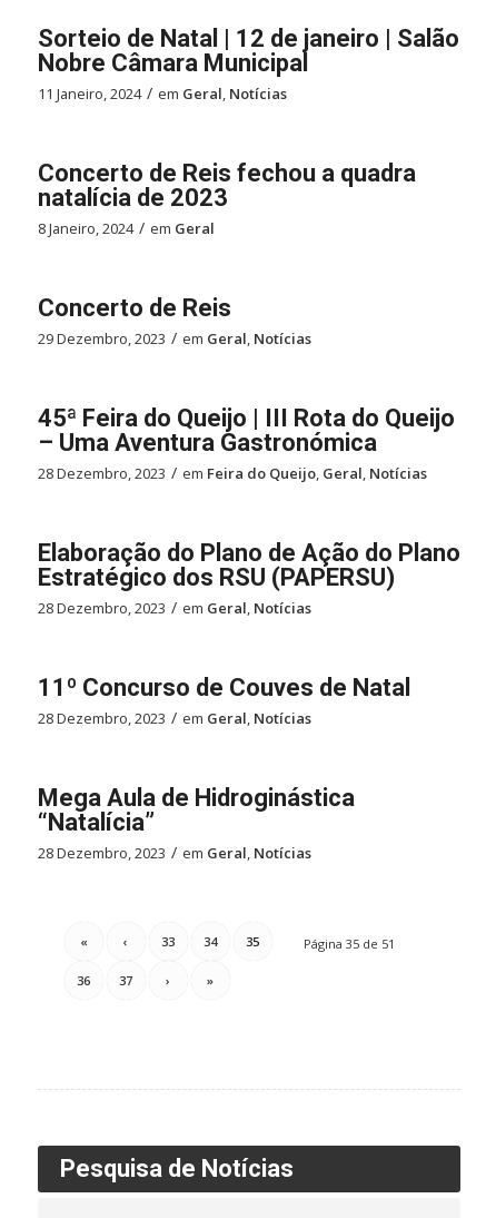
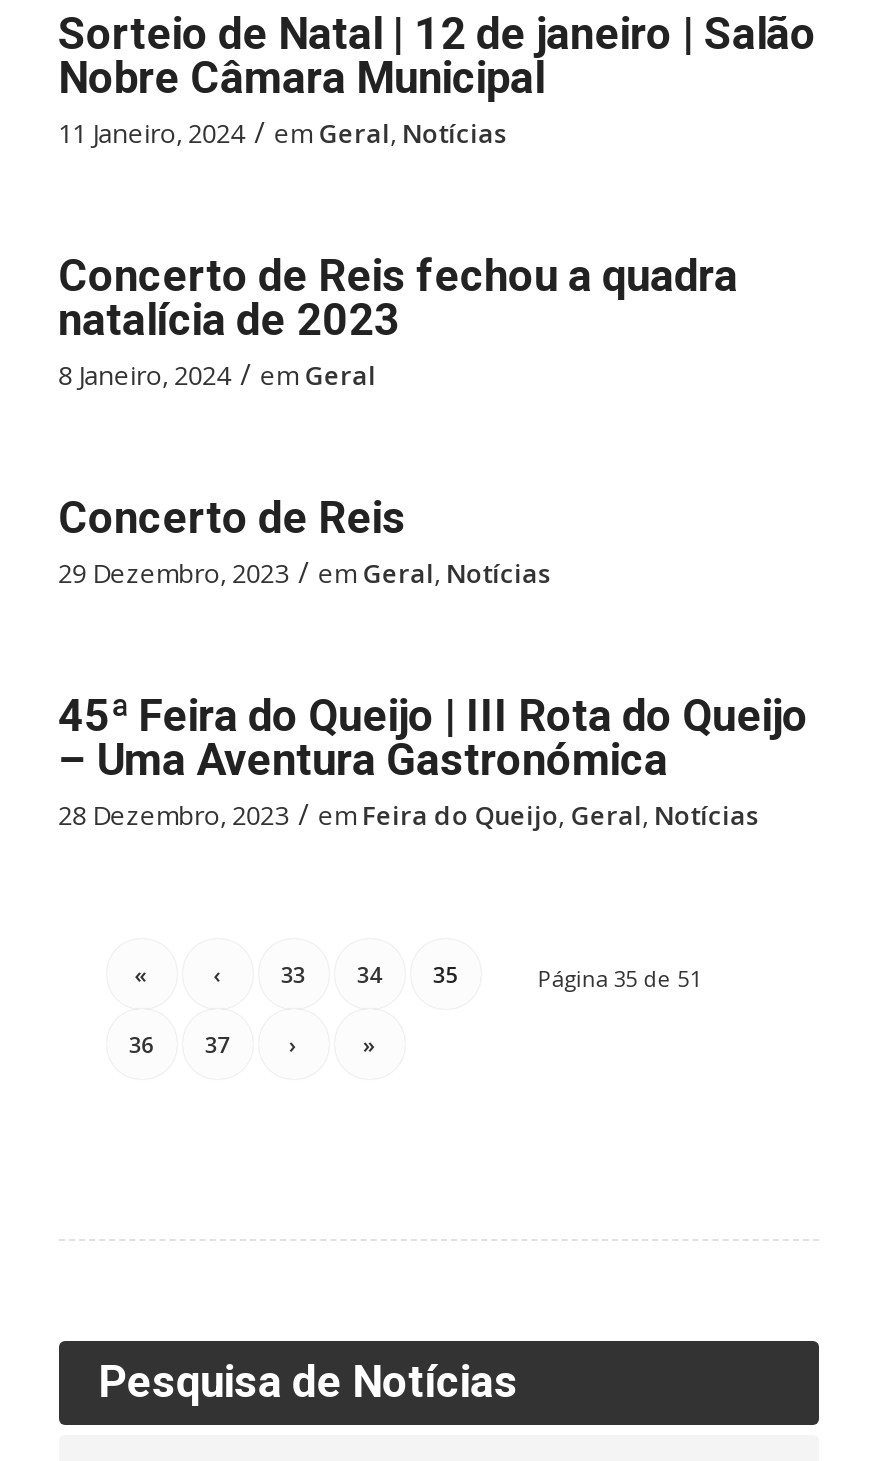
[37,539,460,863] Elaboração do Plano de Ação do Plano | Estratégico dos RSU (PAPERSU) | 28 Dezembro, 2023 / em Geral, Notícias | 11º Concurso de Couves de Natal | 28 Dezembro, 2023 / em Geral, Notícias | Mega Aula de Hidroginástica | “Natalícia” | 28 Dezembro, 2023 / em Geral, Notícias -> none

